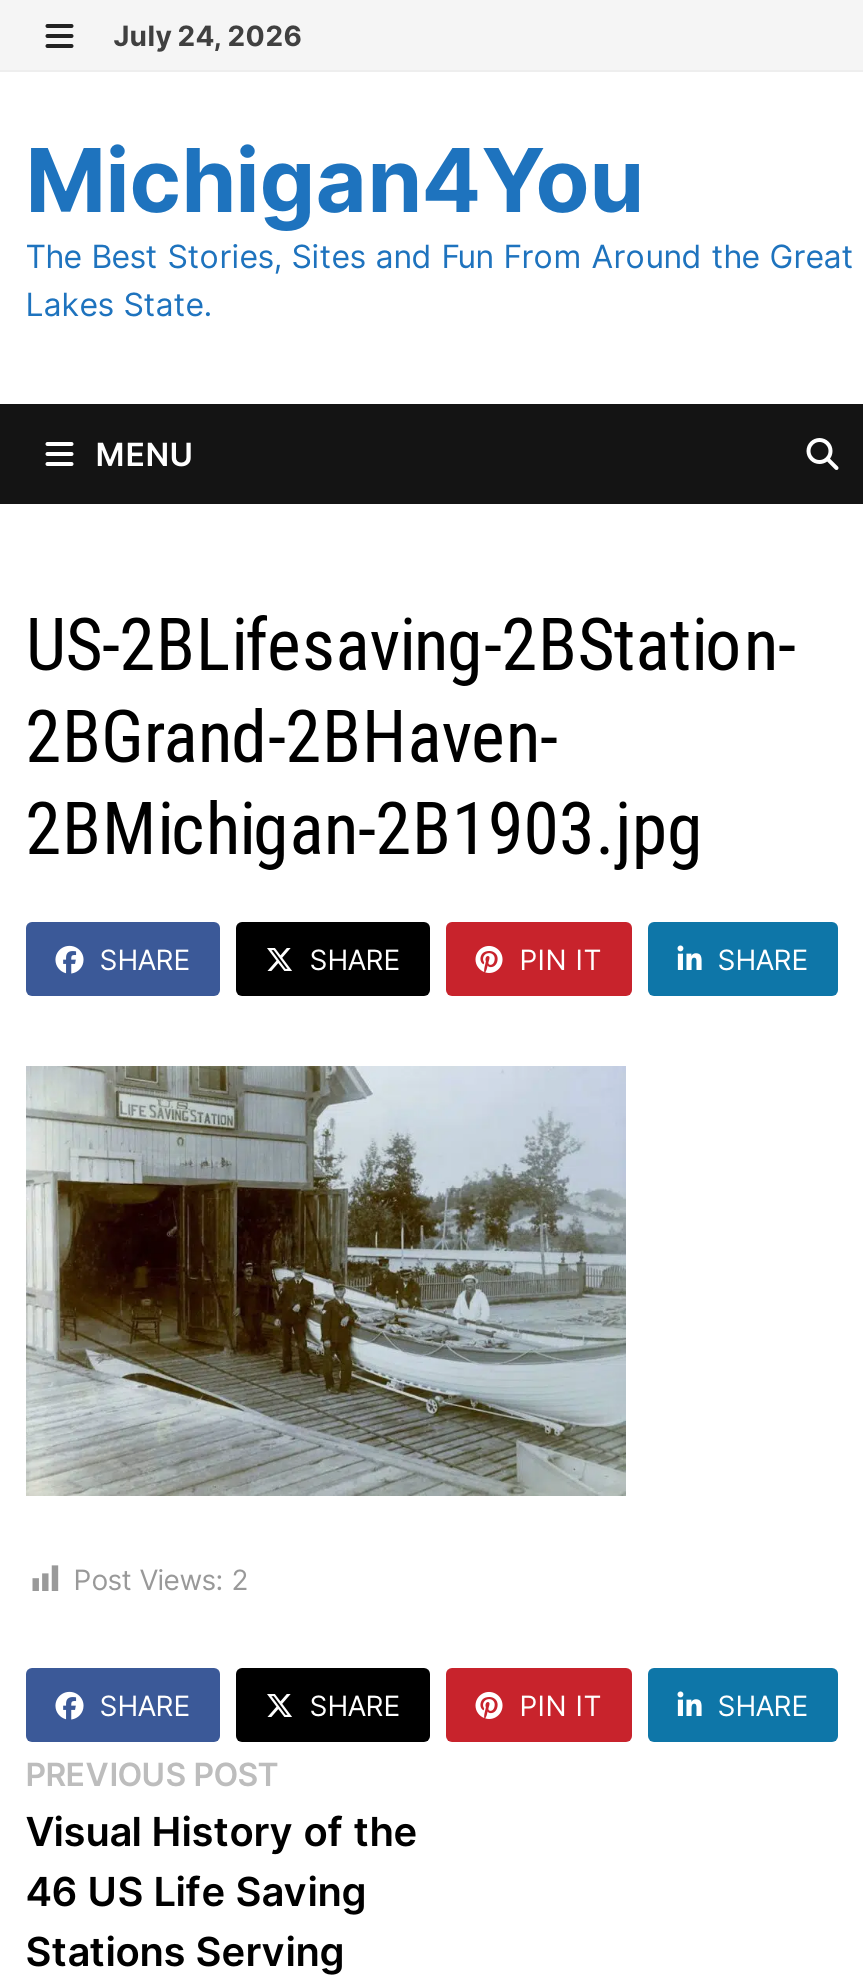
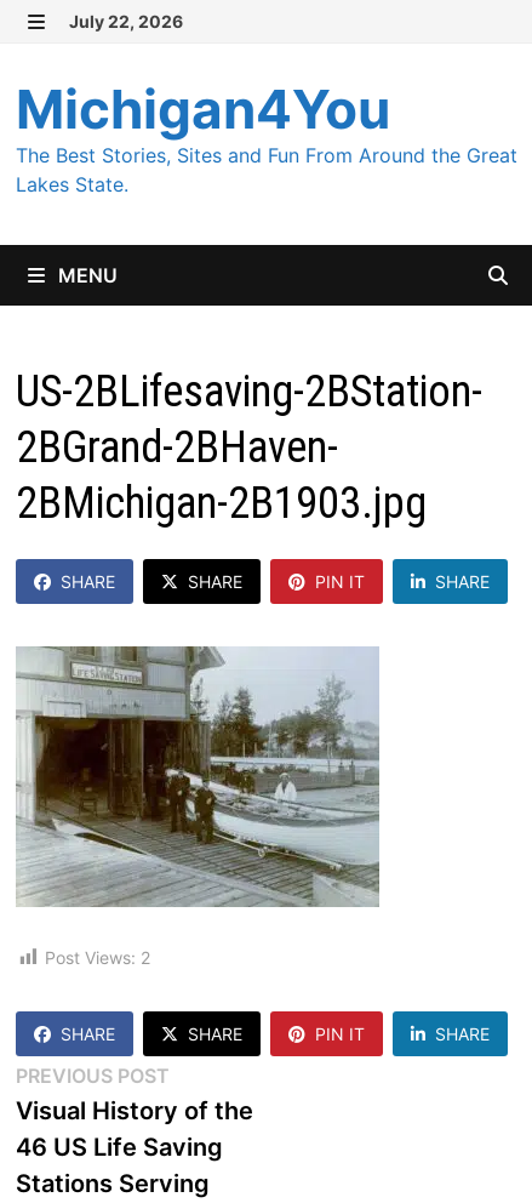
[114,18,302,52] July 24, 2026 -> [69,11,183,32] July 22, 2026

